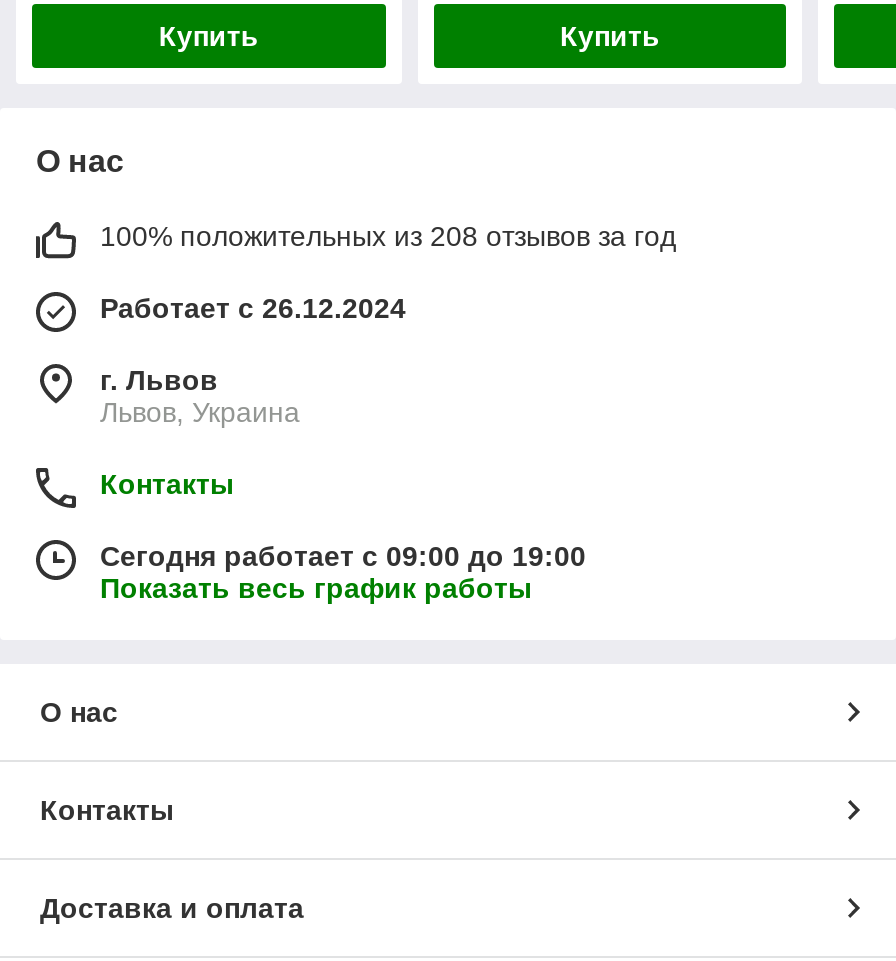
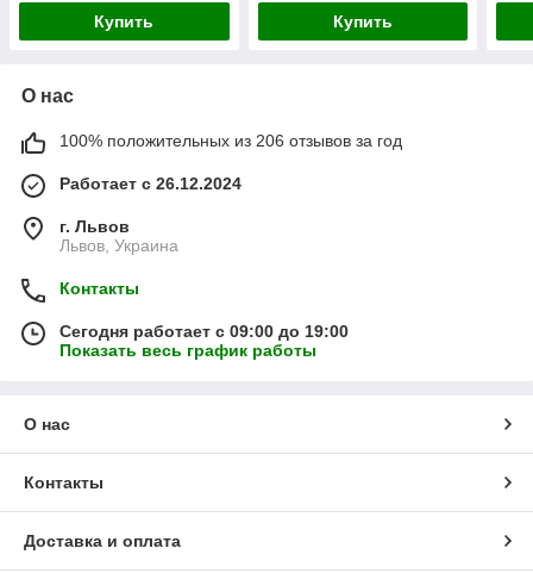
[100,221,676,253] 100% положительных из 208 отзывов за год -> [59,132,402,151] 100% положительных из 206 отзывов за год

